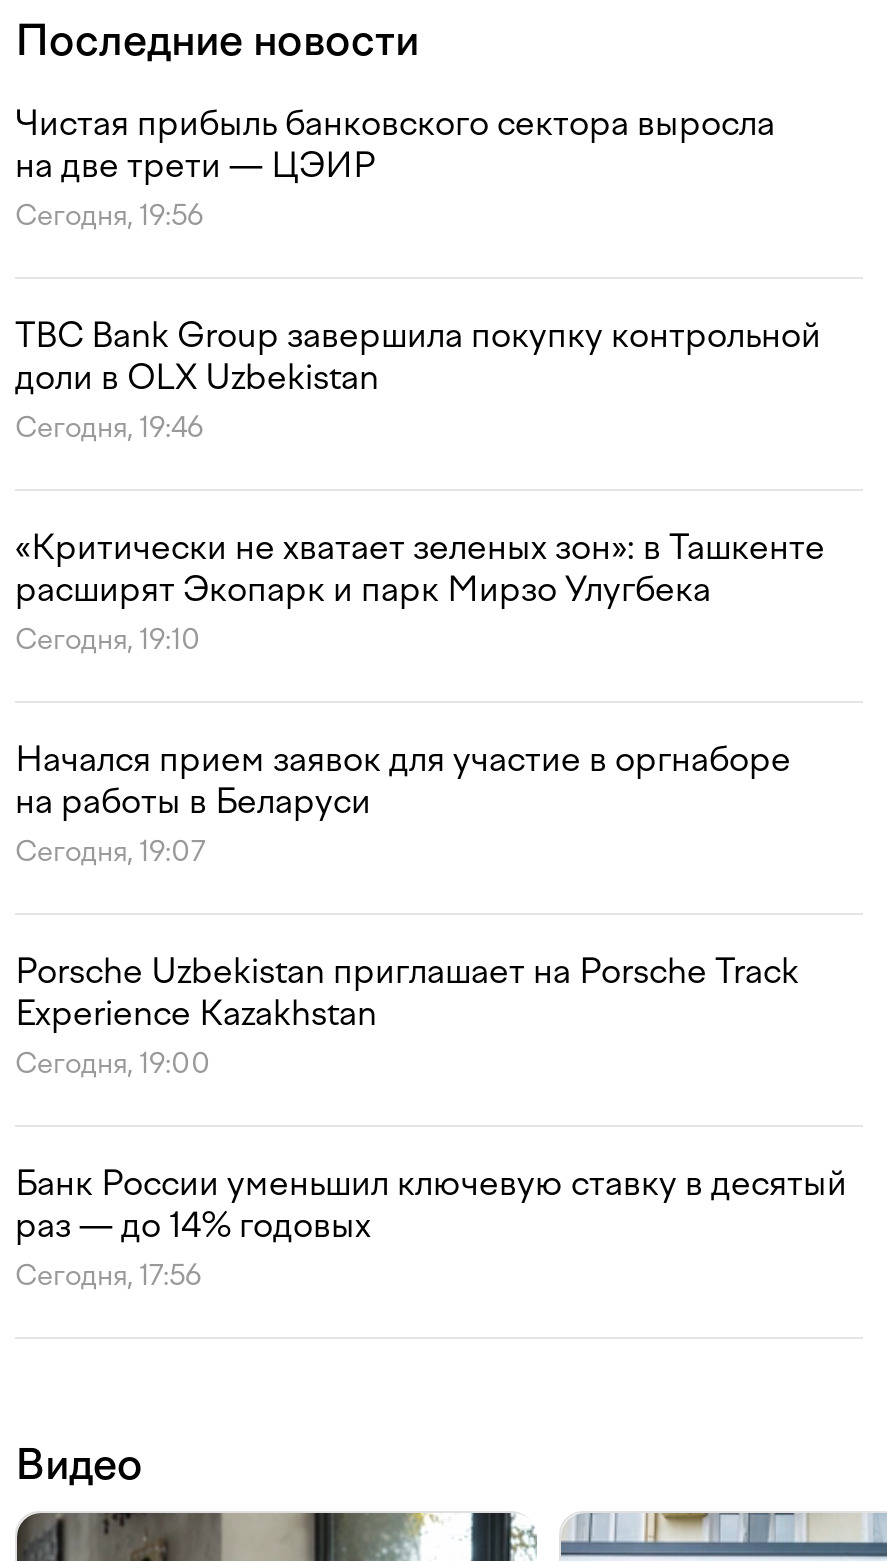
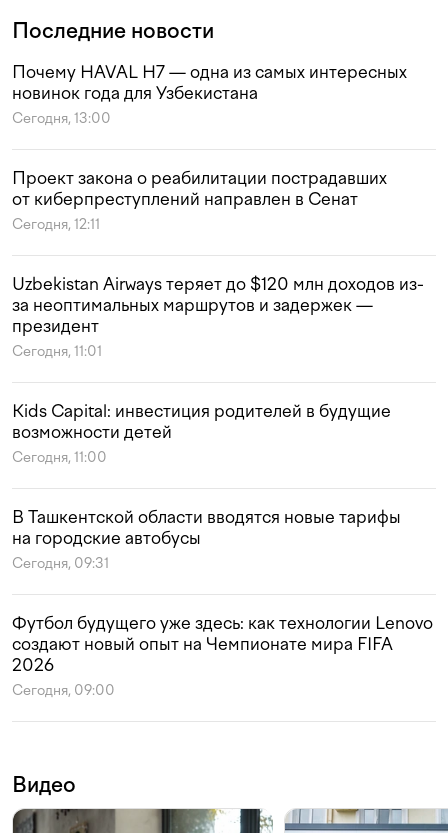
[15,103,775,233] Чистая прибыль банковского сектора выросла | на две трети — ЦЭИР | Сегодня, 19:56 -> [12,62,407,127] Почему HAVAL H7 — одна из самых интересных | новинок года для Узбекистана | Сегодня, 13:00
[15,315,821,445] TBC Bank Group завершила покупку контрольной | доли в OLX Uzbekistan | Сегодня, 19:46 -> [12,168,387,233] Проект закона о реабилитации пострадавших | от киберпреступлений направлен в Сенат | Сегодня, 12:11
[15,527,825,657] «Критически не хватает зеленых зон»: в Ташкенте | расширят Экопарк и парк Мирзо Улугбека | Сегодня, 19:10 -> [12,274,424,360] Uzbekistan Airways теряет до $120 млн доходов из- | за неоптимальных маршрутов и задержек — | президент | Сегодня, 11:01
[15,739,791,869] Начался прием заявок для участие в оргнаборе | на работы в Беларуси | Сегодня, 19:07 -> [12,401,391,466] Kids Capital: инвестиция родителей в будущие | возможности детей | Сегодня, 11:00
[15,951,799,1081] Porsche Uzbekistan приглашает на Porsche Track | Experience Kazakhstan | Сегодня, 19:00 -> [12,507,401,572] В Ташкентской области вводятся новые тарифы | на городские автобусы | Сегодня, 09:31
[15,1163,847,1293] Банк России уменьшил ключевую ставку в десятый | раз — до 14% годовых | Сегодня, 17:56 -> [12,613,433,699] Футбол будущего уже здесь: как технологии Lenovo | создают новый опыт на Чемпионате мира FIFA | 2026 | Сегодня, 09:00

